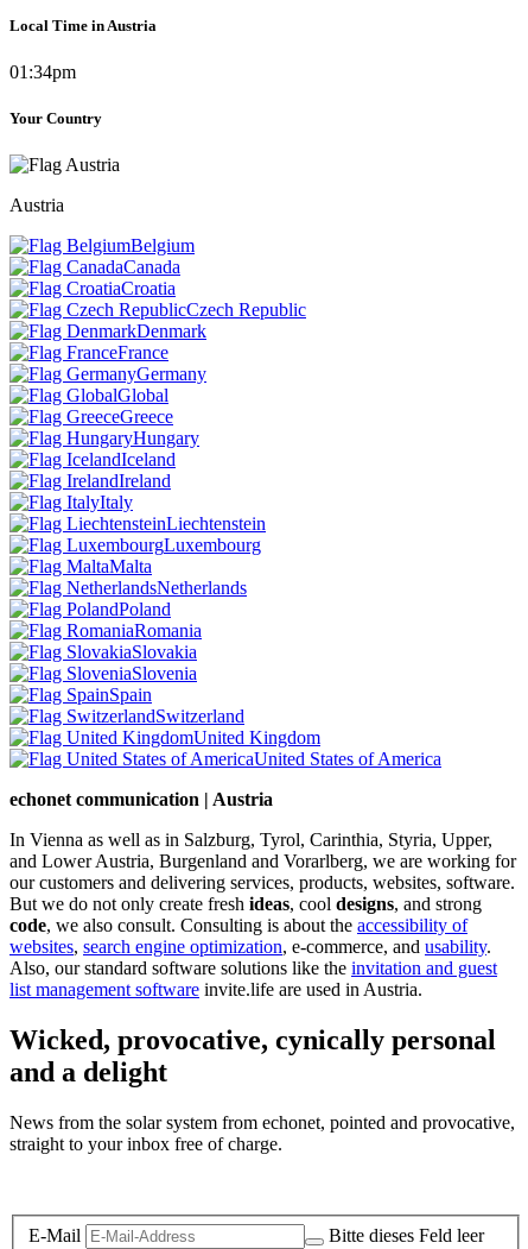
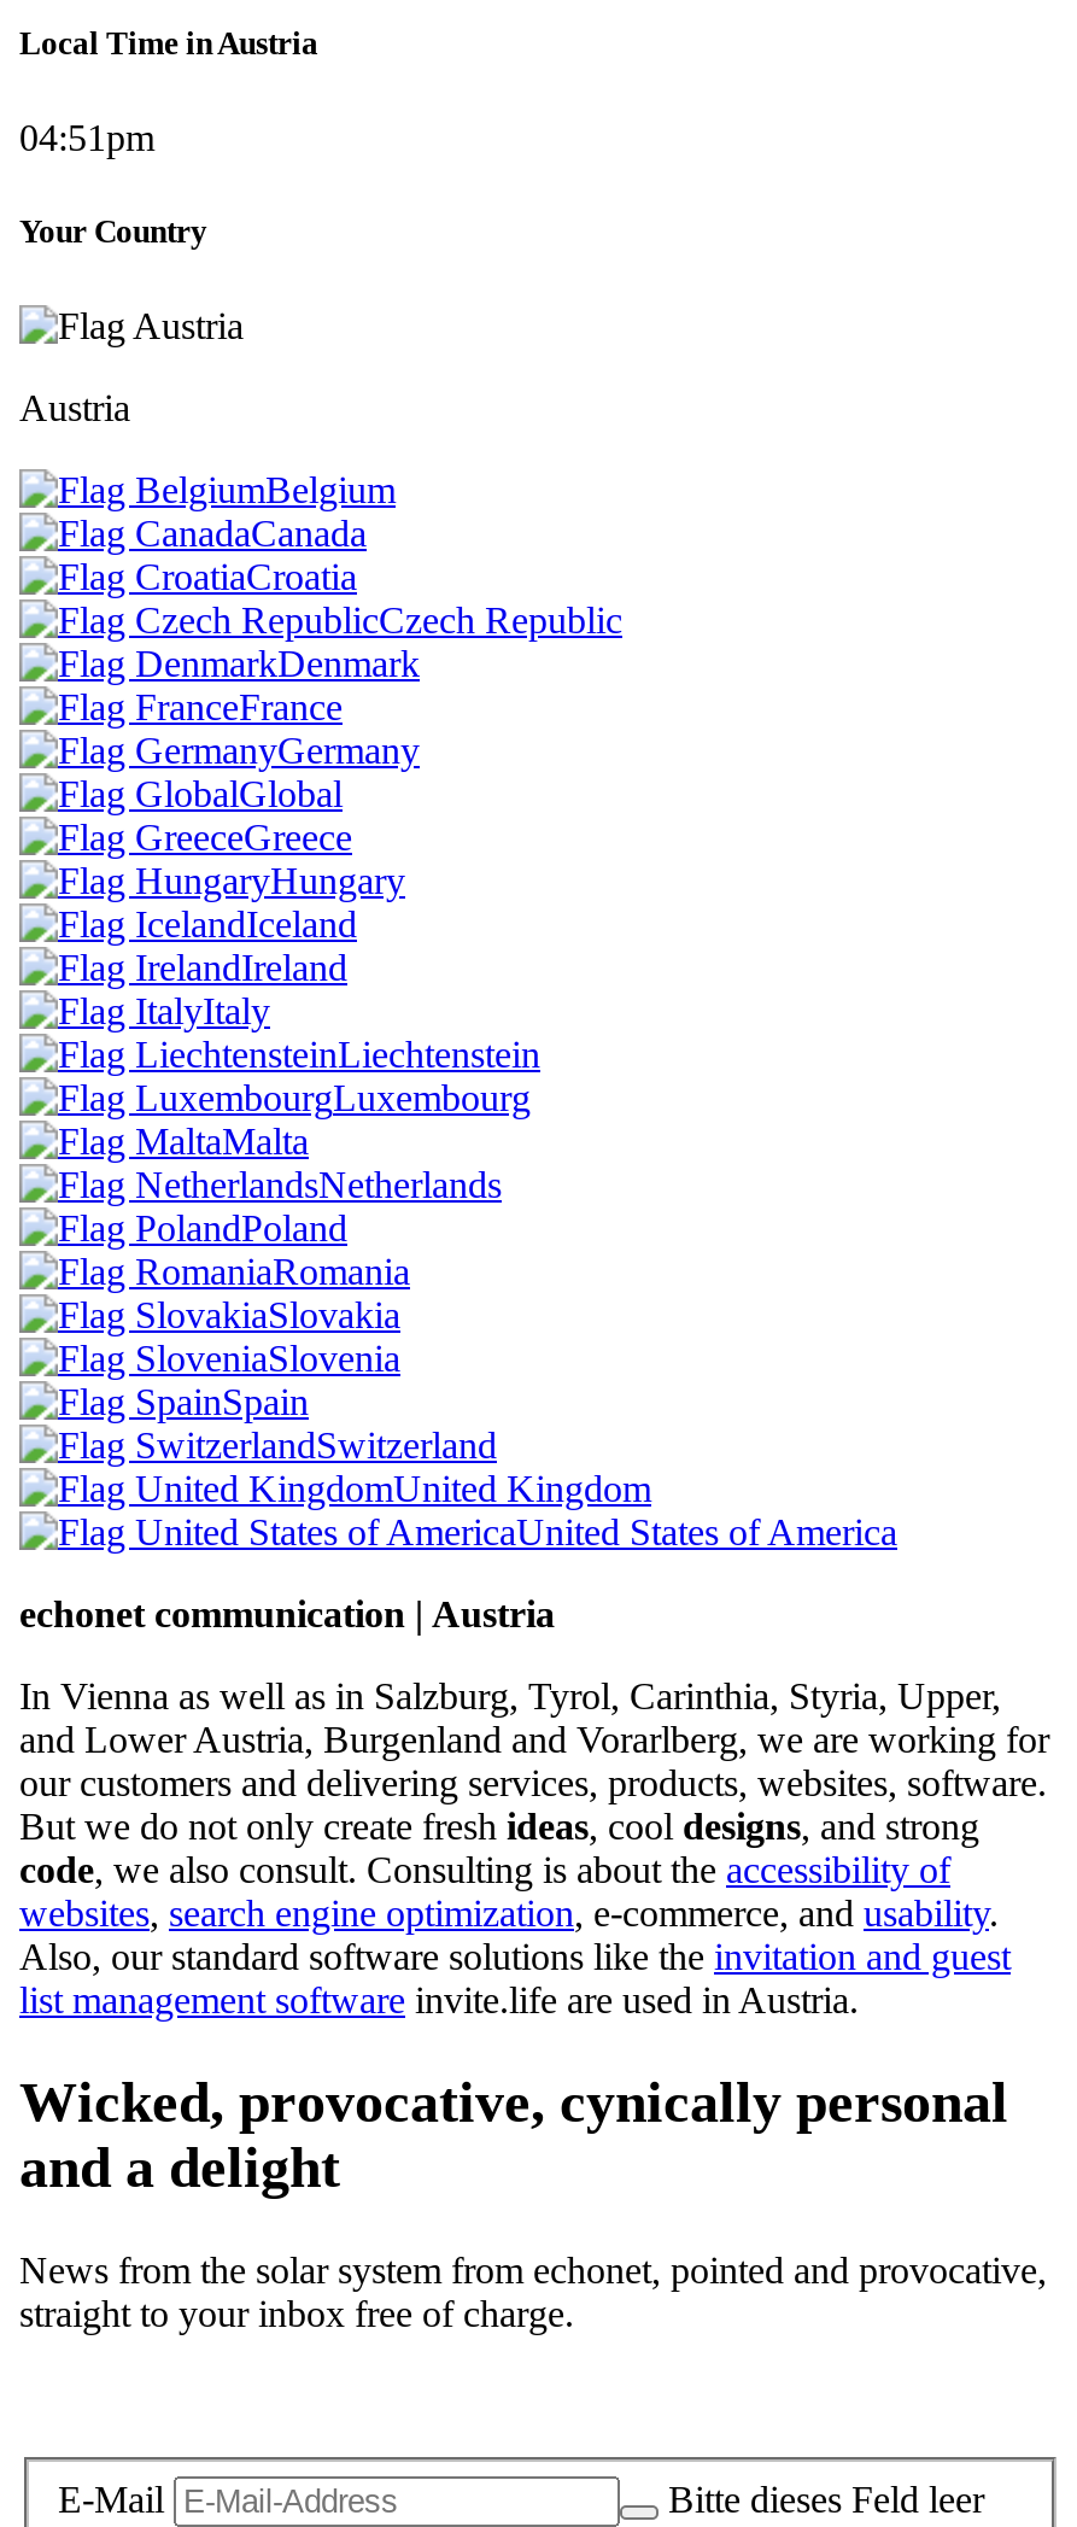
[9,62,76,82] 01:34pm -> [19,117,154,158] 04:51pm

